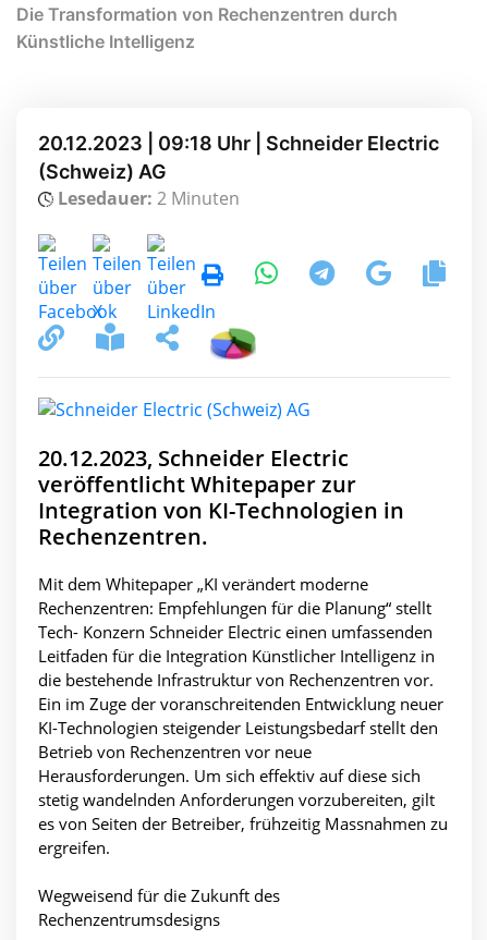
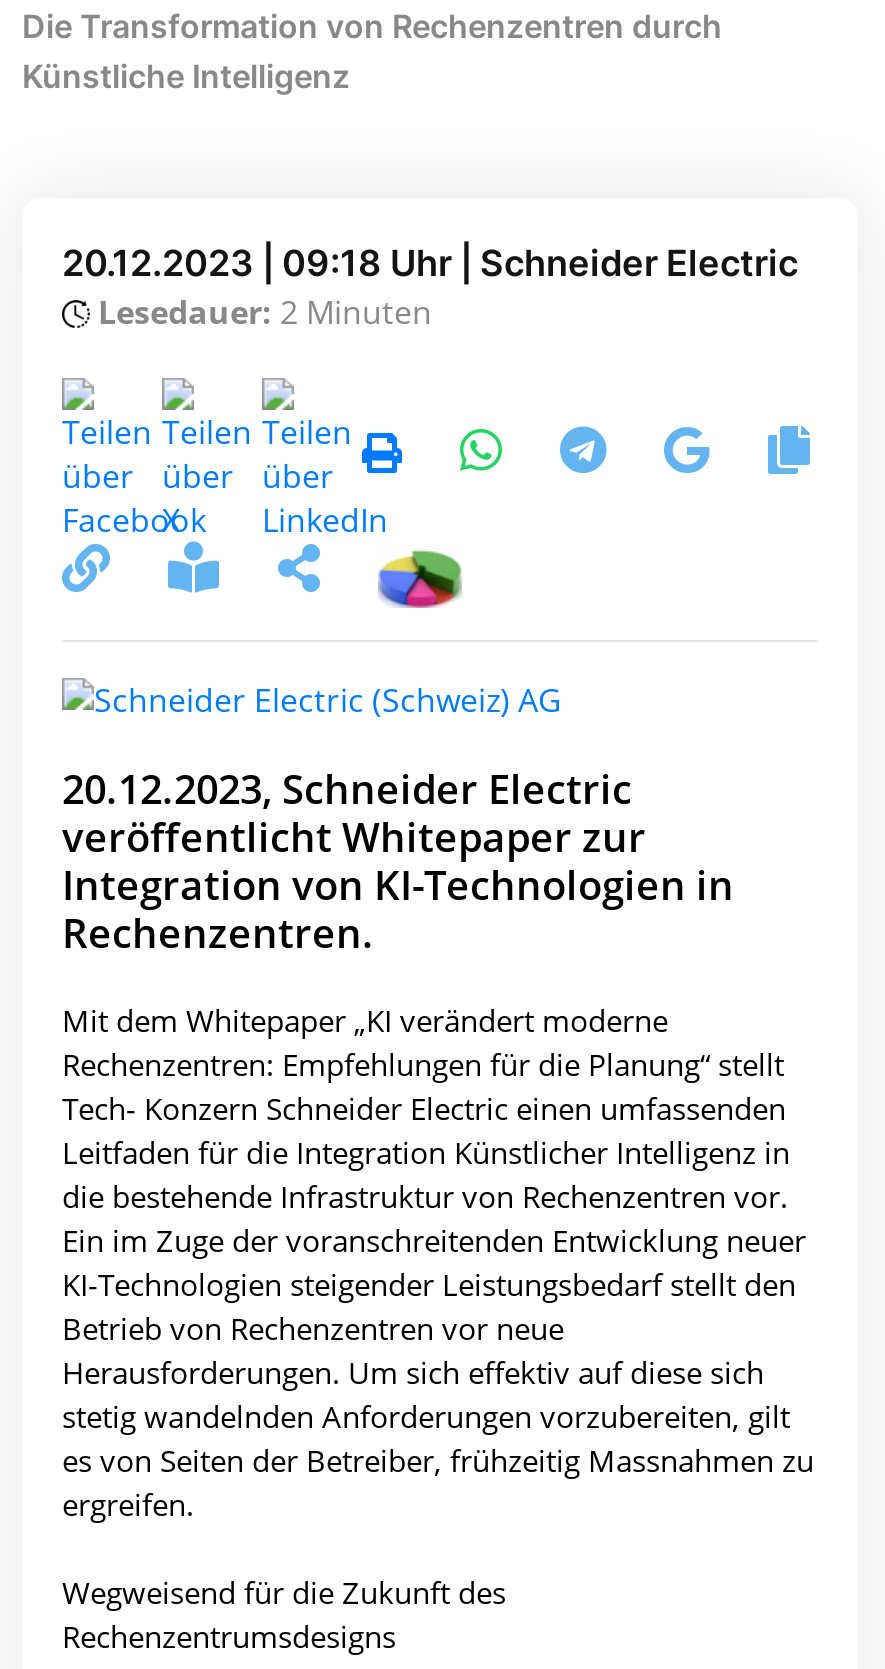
[38,160,167,183] (Schweiz) AG -> none

